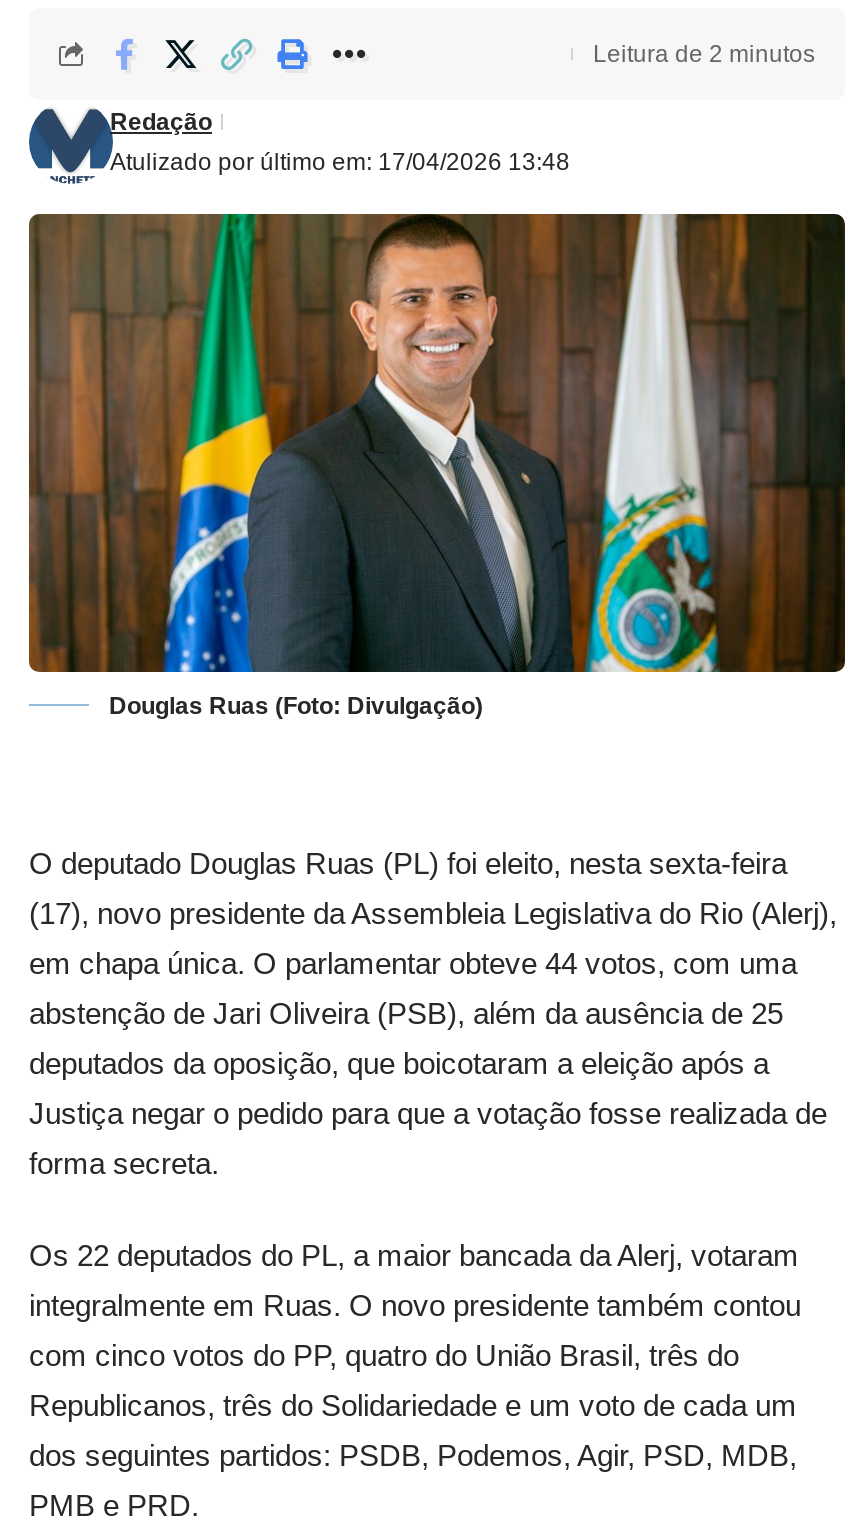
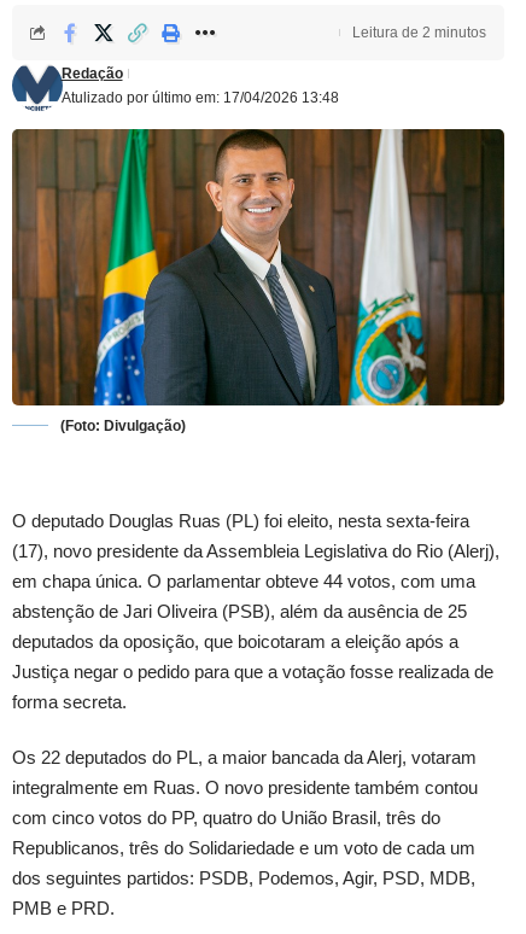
[109,692,483,720] Douglas Ruas (Foto: Divulgação) -> [60,417,186,434] (Foto: Divulgação)

